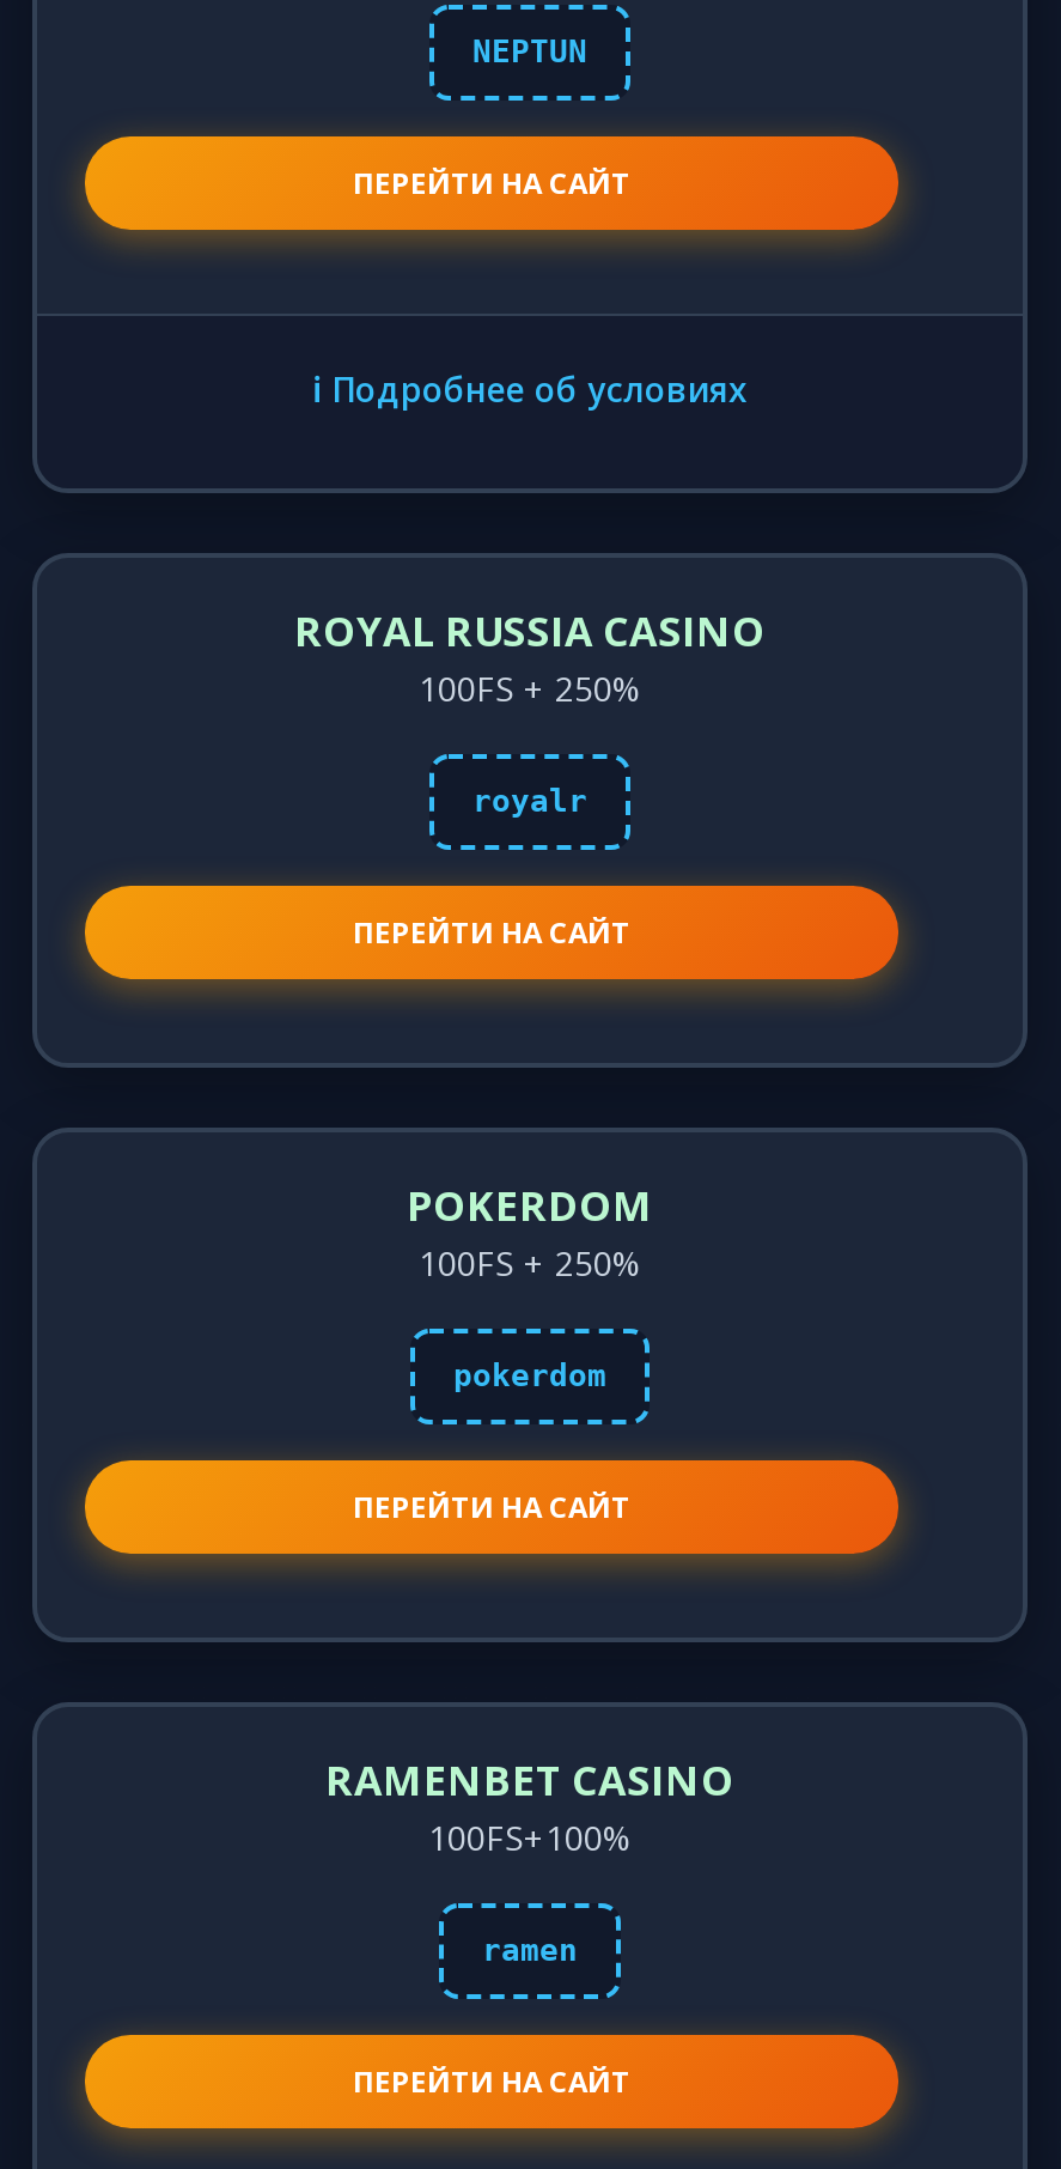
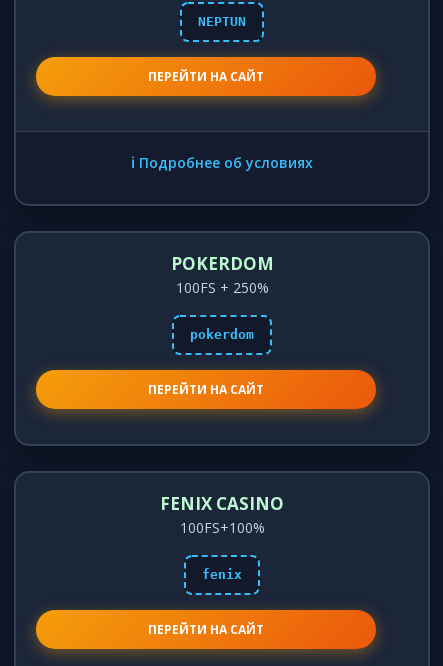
[294,603,766,953] ROYAL RUSSIA CASINO | 100FS + 250% | royalr | ПЕРЕЙТИ НА САЙТ -> none
[325,1752,734,1807] RAMENBET CASINO -> [160,492,284,515] FENIX CASINO
[482,1932,578,1968] ramen -> [202,567,242,582] fenix

